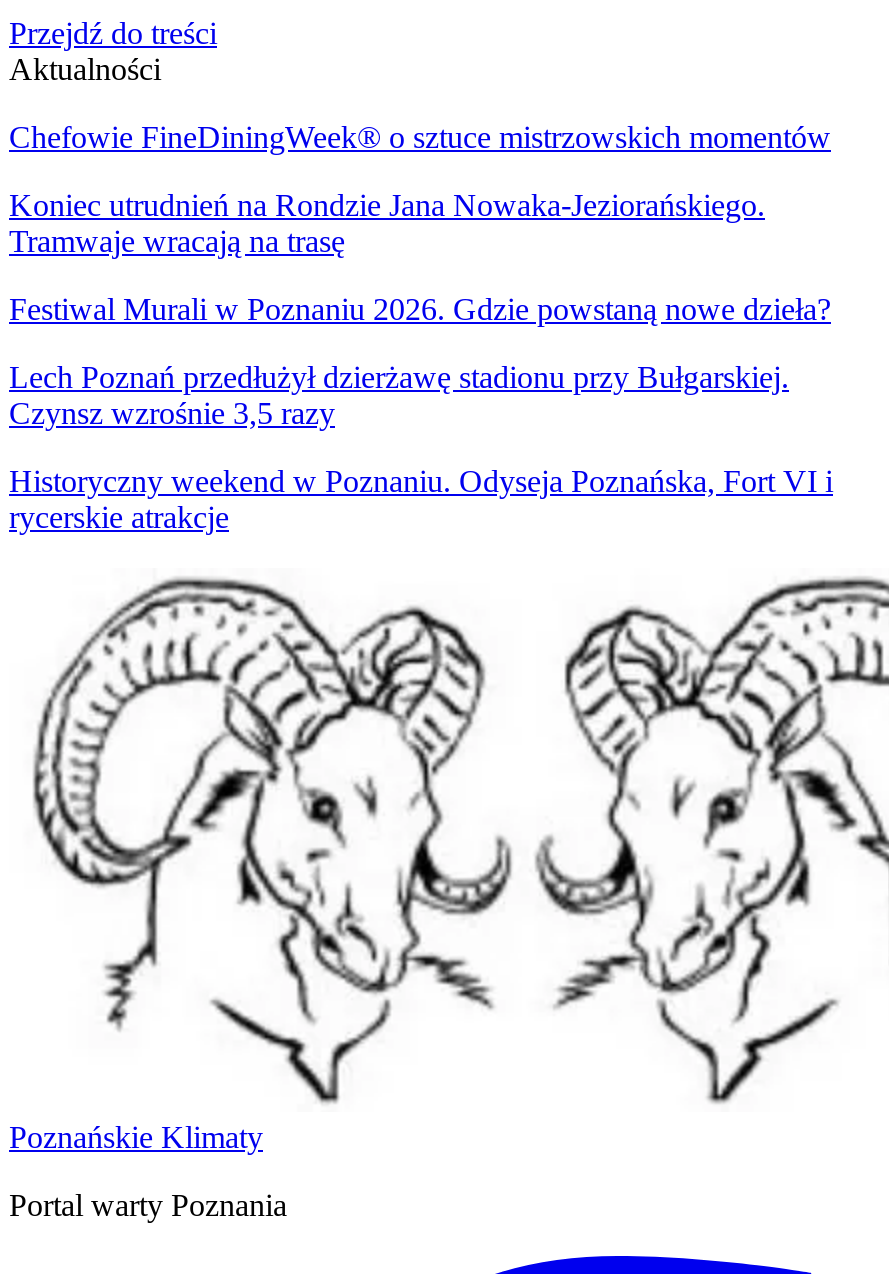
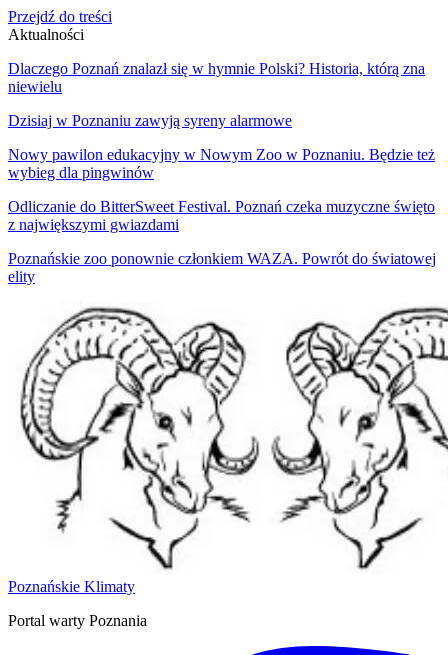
[9,120,831,154] Chefowie FineDiningWeek® o sztuce mistrzowskich momentów -> [8,60,425,95] Dlaczego Poznań znalazł się w hymnie Polski? Historia, którą zna | niewielu
[9,188,765,258] Koniec utrudnień na Rondzie Jana Nowaka-Jeziorańskiego. | Tramwaje wracają na trasę -> [8,112,292,129] Dzisiaj w Poznaniu zawyją syreny alarmowe
[9,292,831,326] Festiwal Murali w Poznaniu 2026. Gdzie powstaną nowe dzieła? -> [8,146,435,181] Nowy pawilon edukacyjny w Nowym Zoo w Poznaniu. Będzie też | wybieg dla pingwinów
[9,360,789,430] Lech Poznań przedłużył dzierżawę stadionu przy Bułgarskiej. | Czynsz wzrośnie 3,5 razy -> [8,198,435,233] Odliczanie do BitterSweet Festival. Poznań czeka muzyczne święto | z największymi gwiazdami
[9,464,833,534] Historyczny weekend w Poznaniu. Odyseja Poznańska, Fort VI i | rycerskie atrakcje -> [8,250,436,285] Poznańskie zoo ponownie członkiem WAZA. Powrót do światowej | elity

